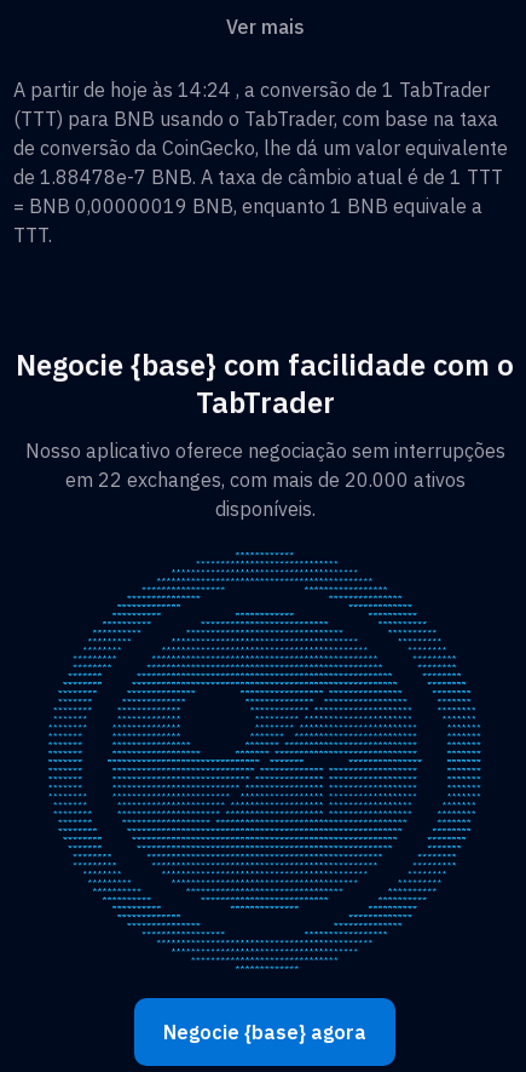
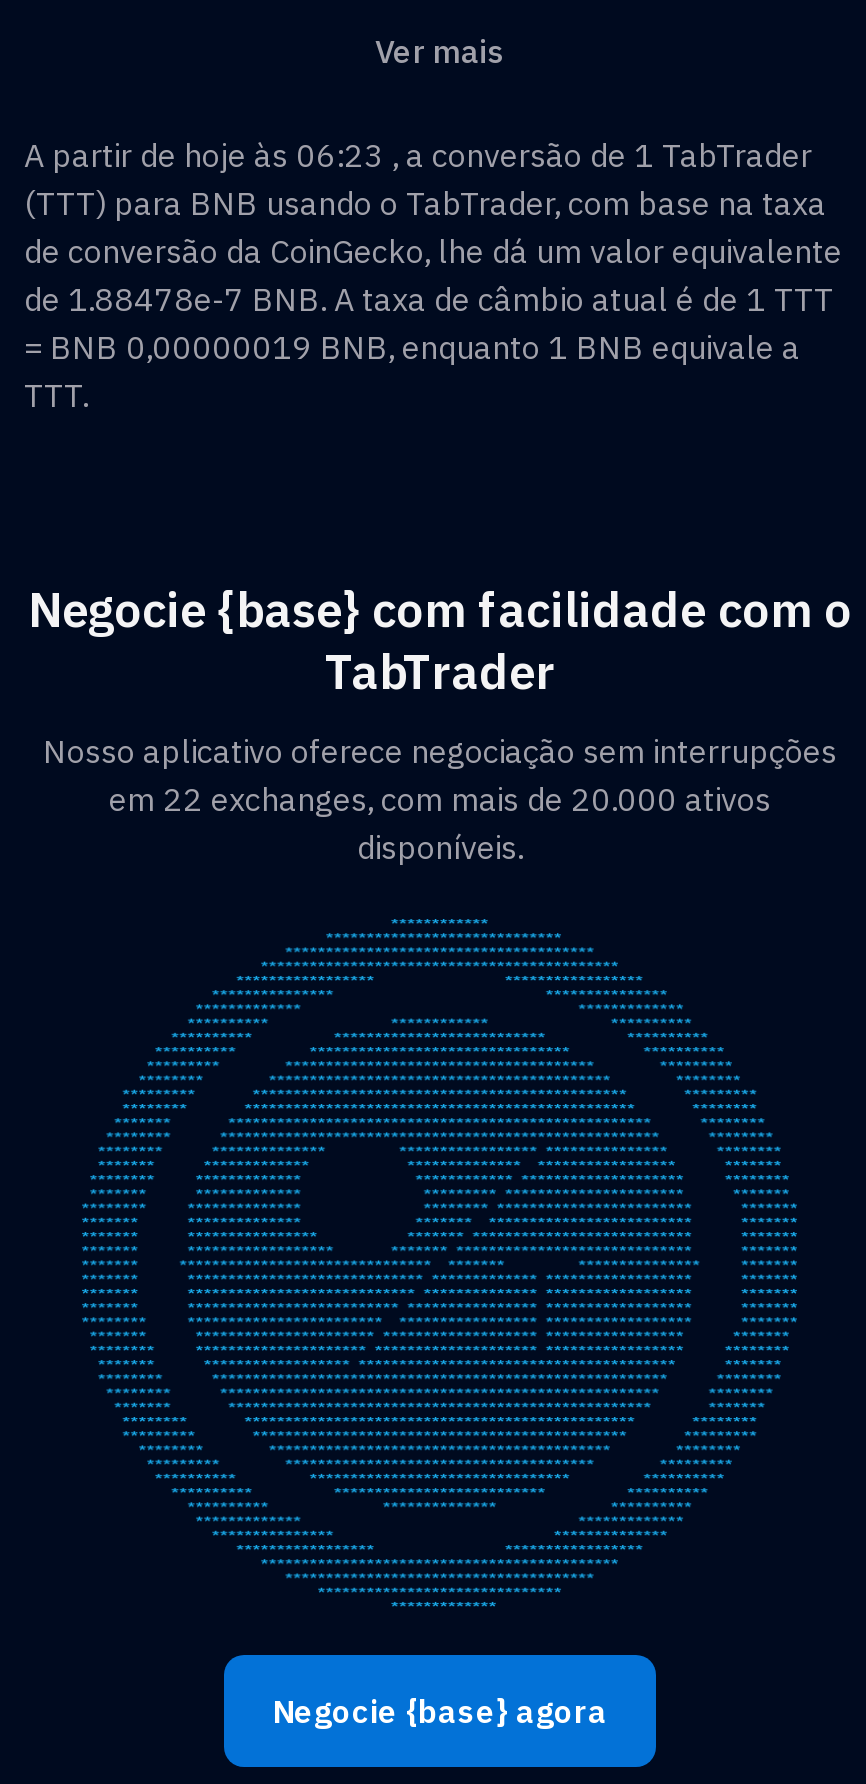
[13,77,490,101] A partir de hoje às 14:24 , a conversão de 1 TabTrader -> [24,134,812,174] A partir de hoje às 06:23 , a conversão de 1 TabTrader

